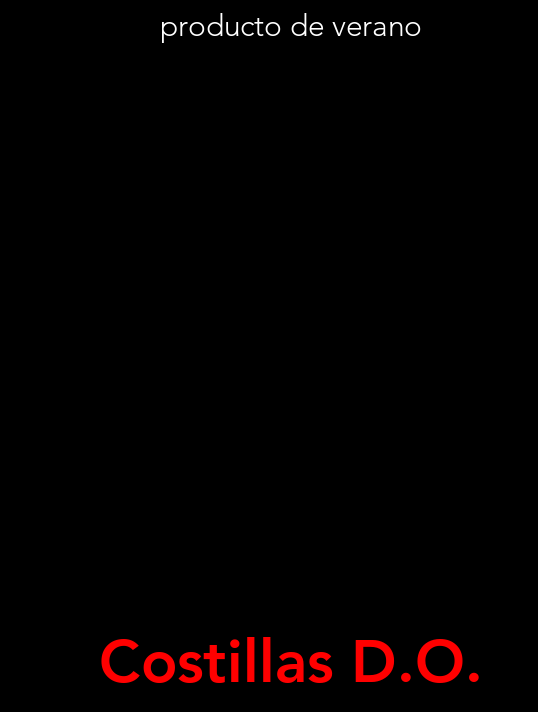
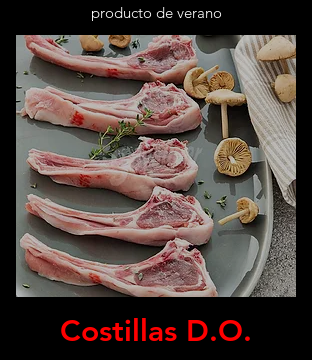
none -> [15,34,297,298] [image]

